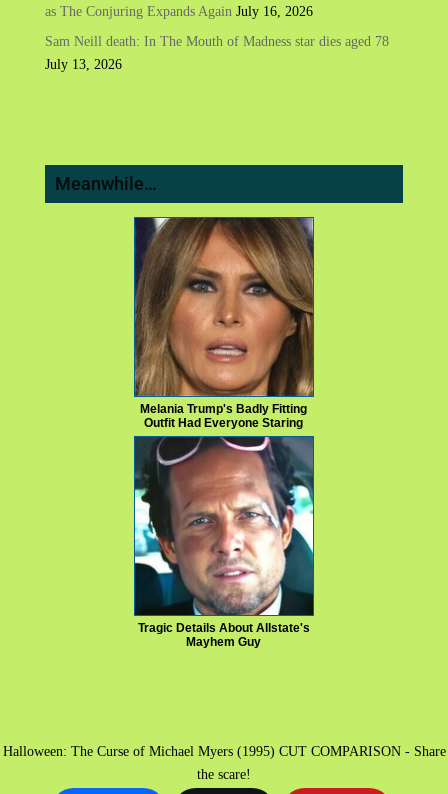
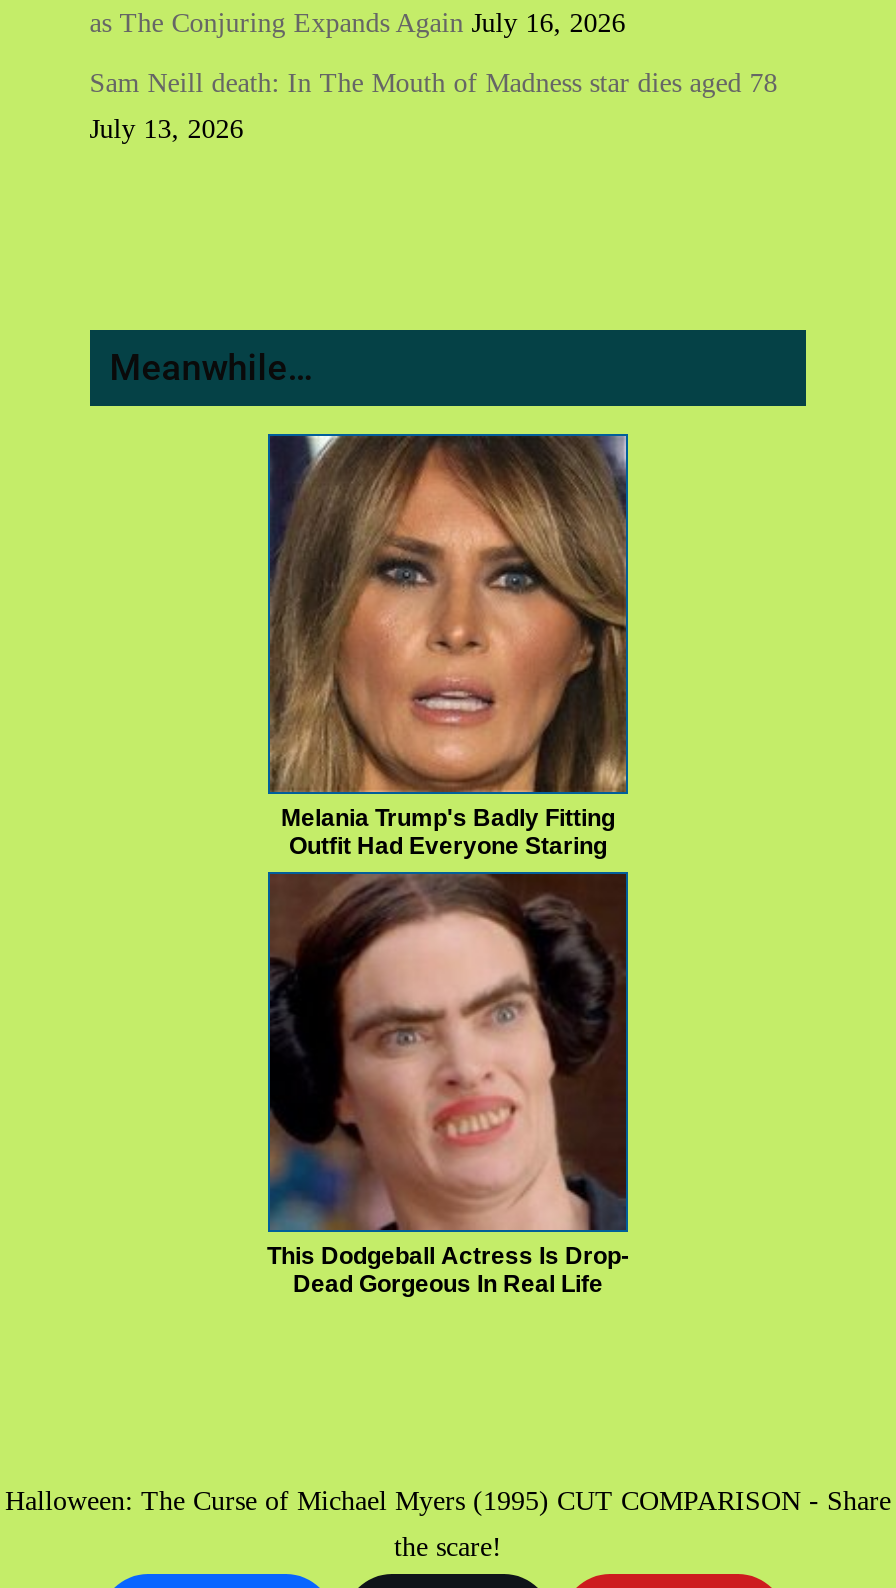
[134,436,314,649] [image] | Tragic Details About Allstate's | Mayhem Guy -> [267,872,629,1299] [image] | This Dodgeball Actress Is Drop- | Dead Gorgeous In Real Life

